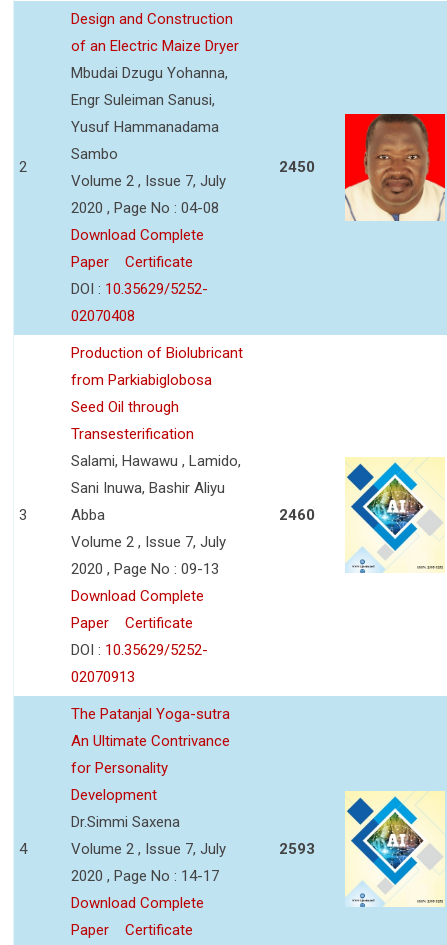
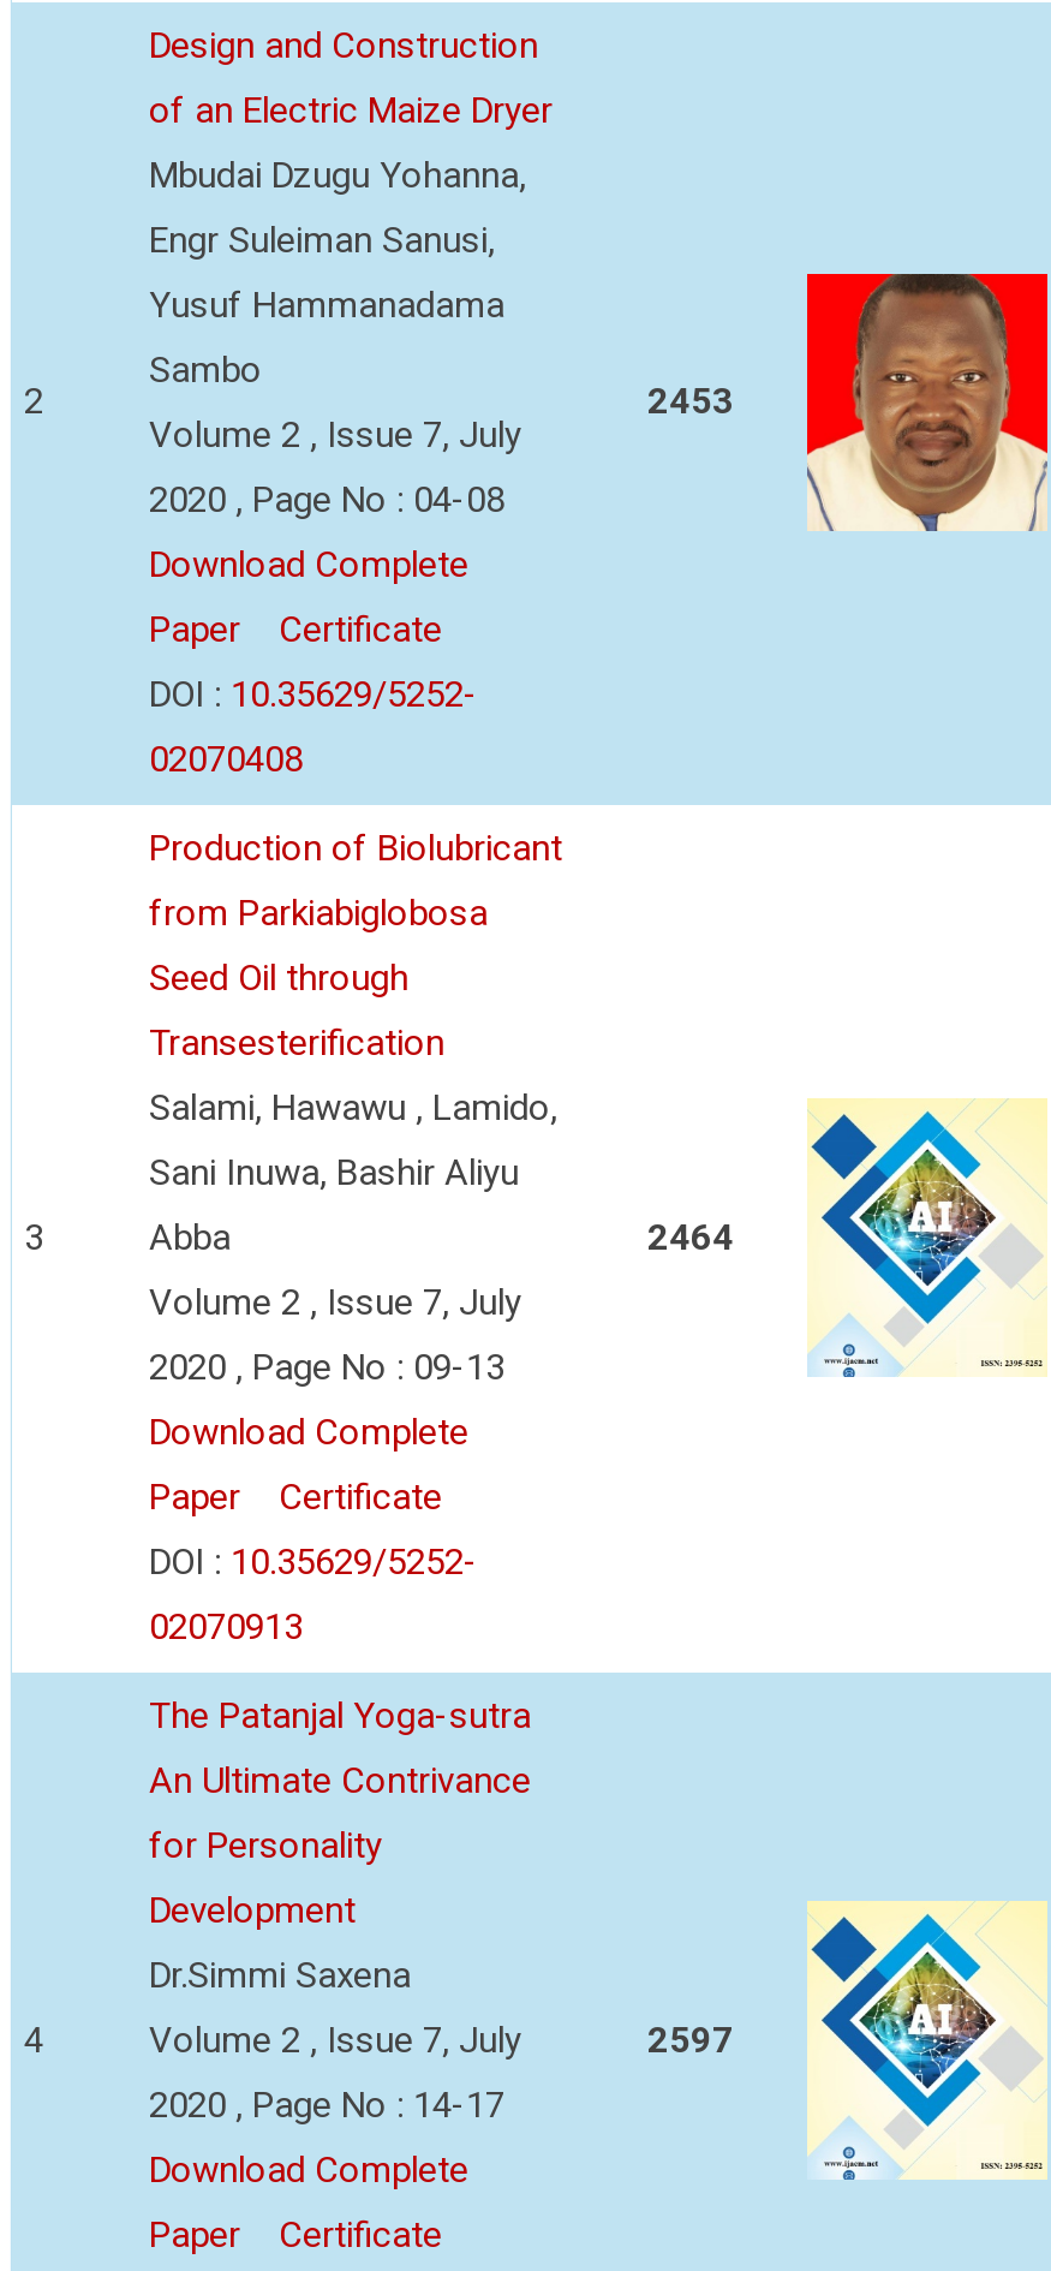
[278,158,314,176] 2450 -> [647,379,734,422] 2453
[278,506,314,524] 2460 -> [647,1215,734,1259] 2464
[278,840,314,858] 2593 -> [647,2018,734,2061] 2597

